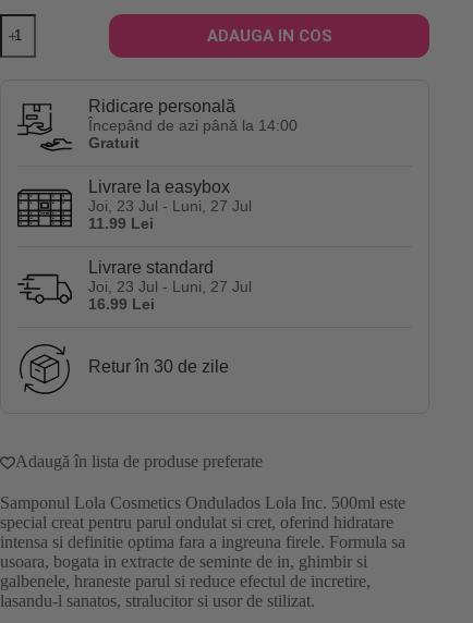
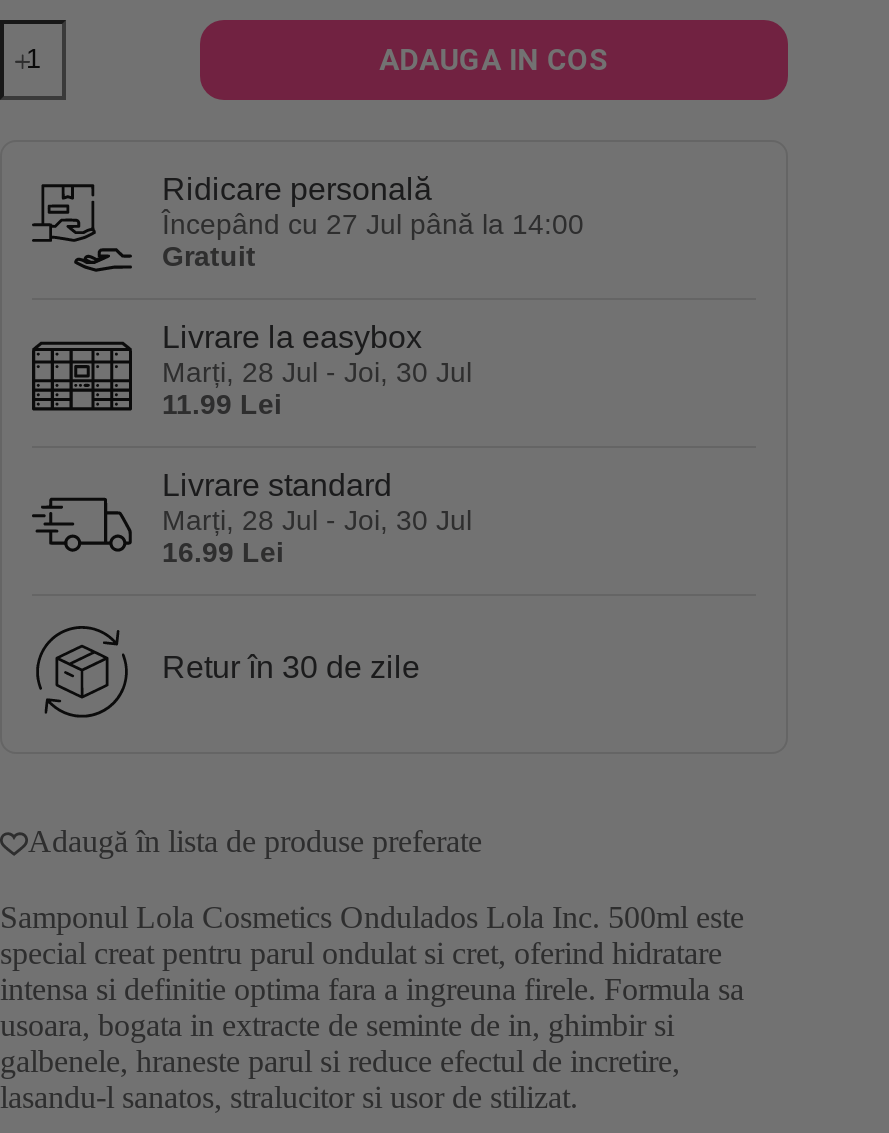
[88,116,298,134] Începând de azi până la 14:00 -> [162,207,584,239] Începând cu 27 Jul până la 14:00
[88,197,252,214] Joi, 23 Jul - Luni, 27 Jul -> [162,355,472,387] Marți, 28 Jul - Joi, 30 Jul
[88,277,252,295] Joi, 23 Jul - Luni, 27 Jul -> [162,503,472,535] Marți, 28 Jul - Joi, 30 Jul

